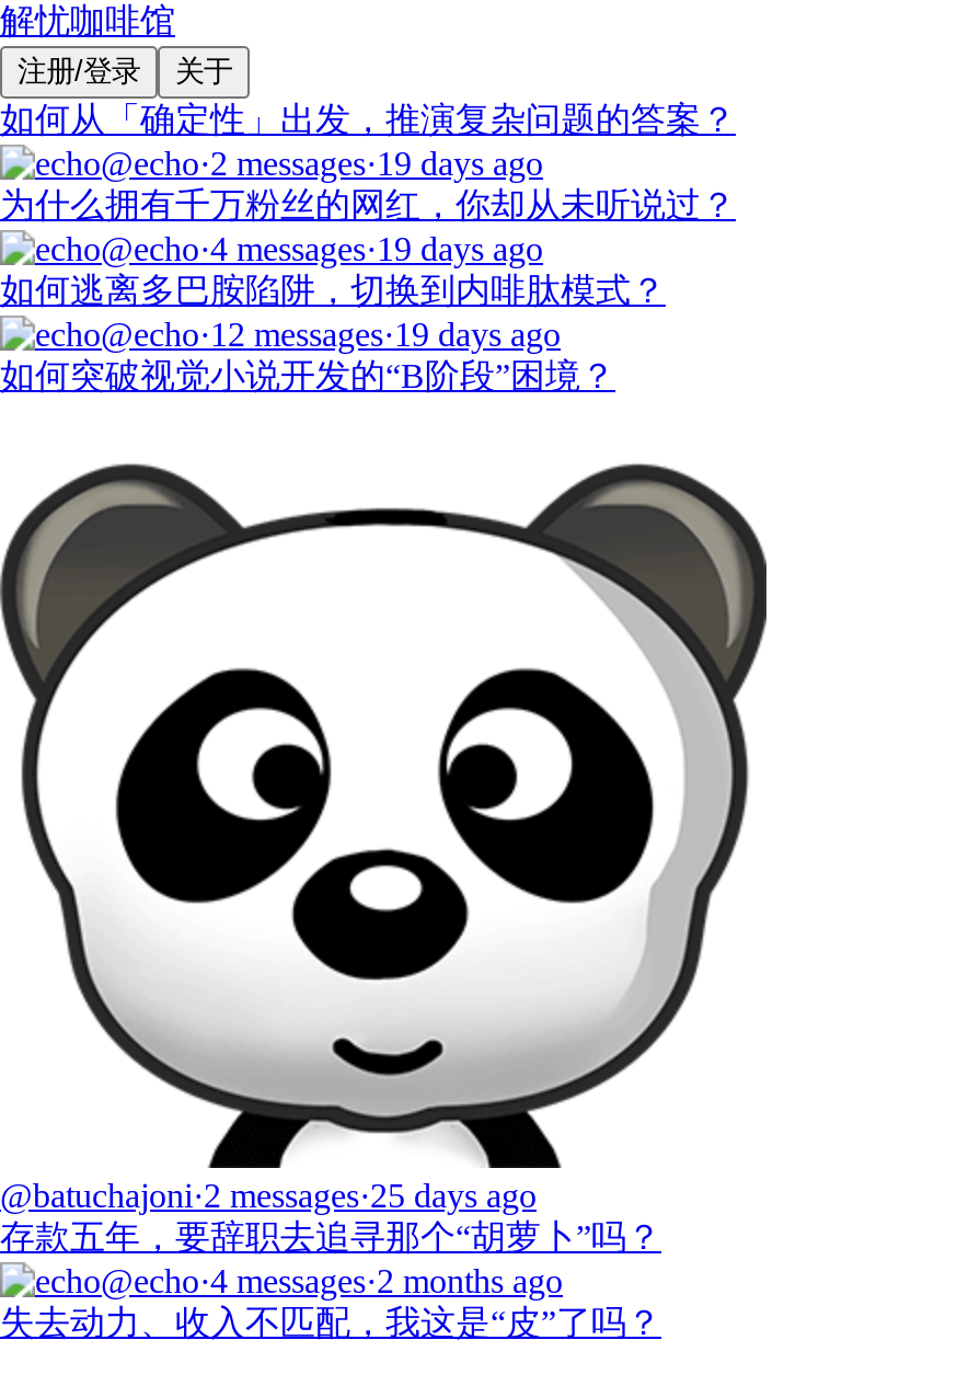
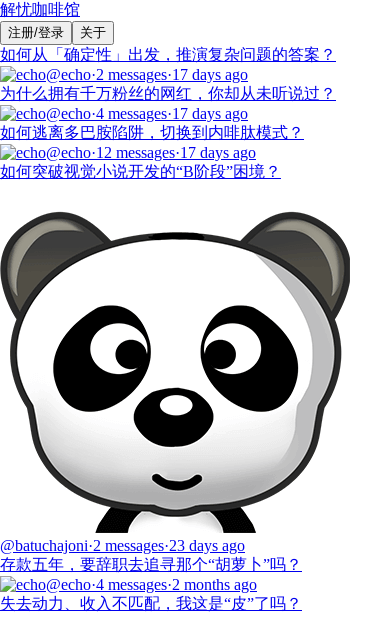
[101,145,543,182] @echo·2 messages · 19 days ago -> [46,66,248,83] @echo·2 messages · 17 days ago
[101,230,543,267] @echo·4 messages · 19 days ago -> [46,105,248,122] @echo·4 messages · 17 days ago
[101,316,561,353] @echo · 12 messages · 19 days ago -> [46,144,256,161] @echo · 12 messages · 17 days ago
[0,1177,537,1214] @batuchajoni·2 messages·25 days ago -> [0,537,245,554] @batuchajoni·2 messages·23 days ago

